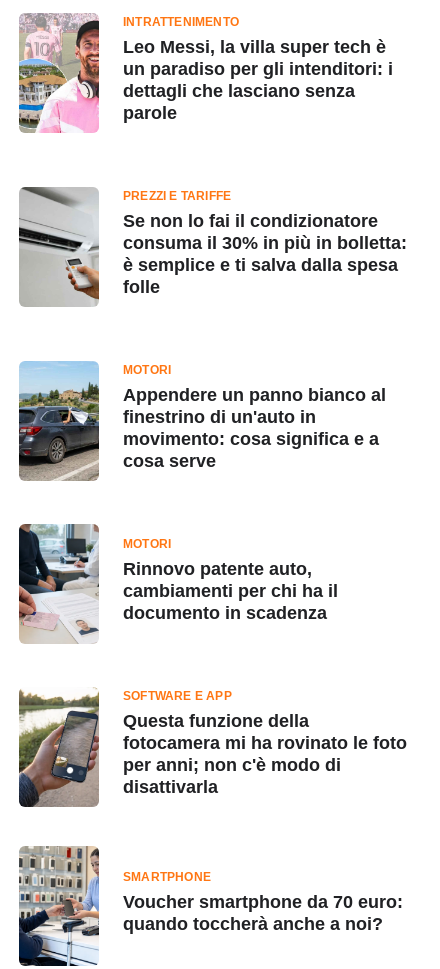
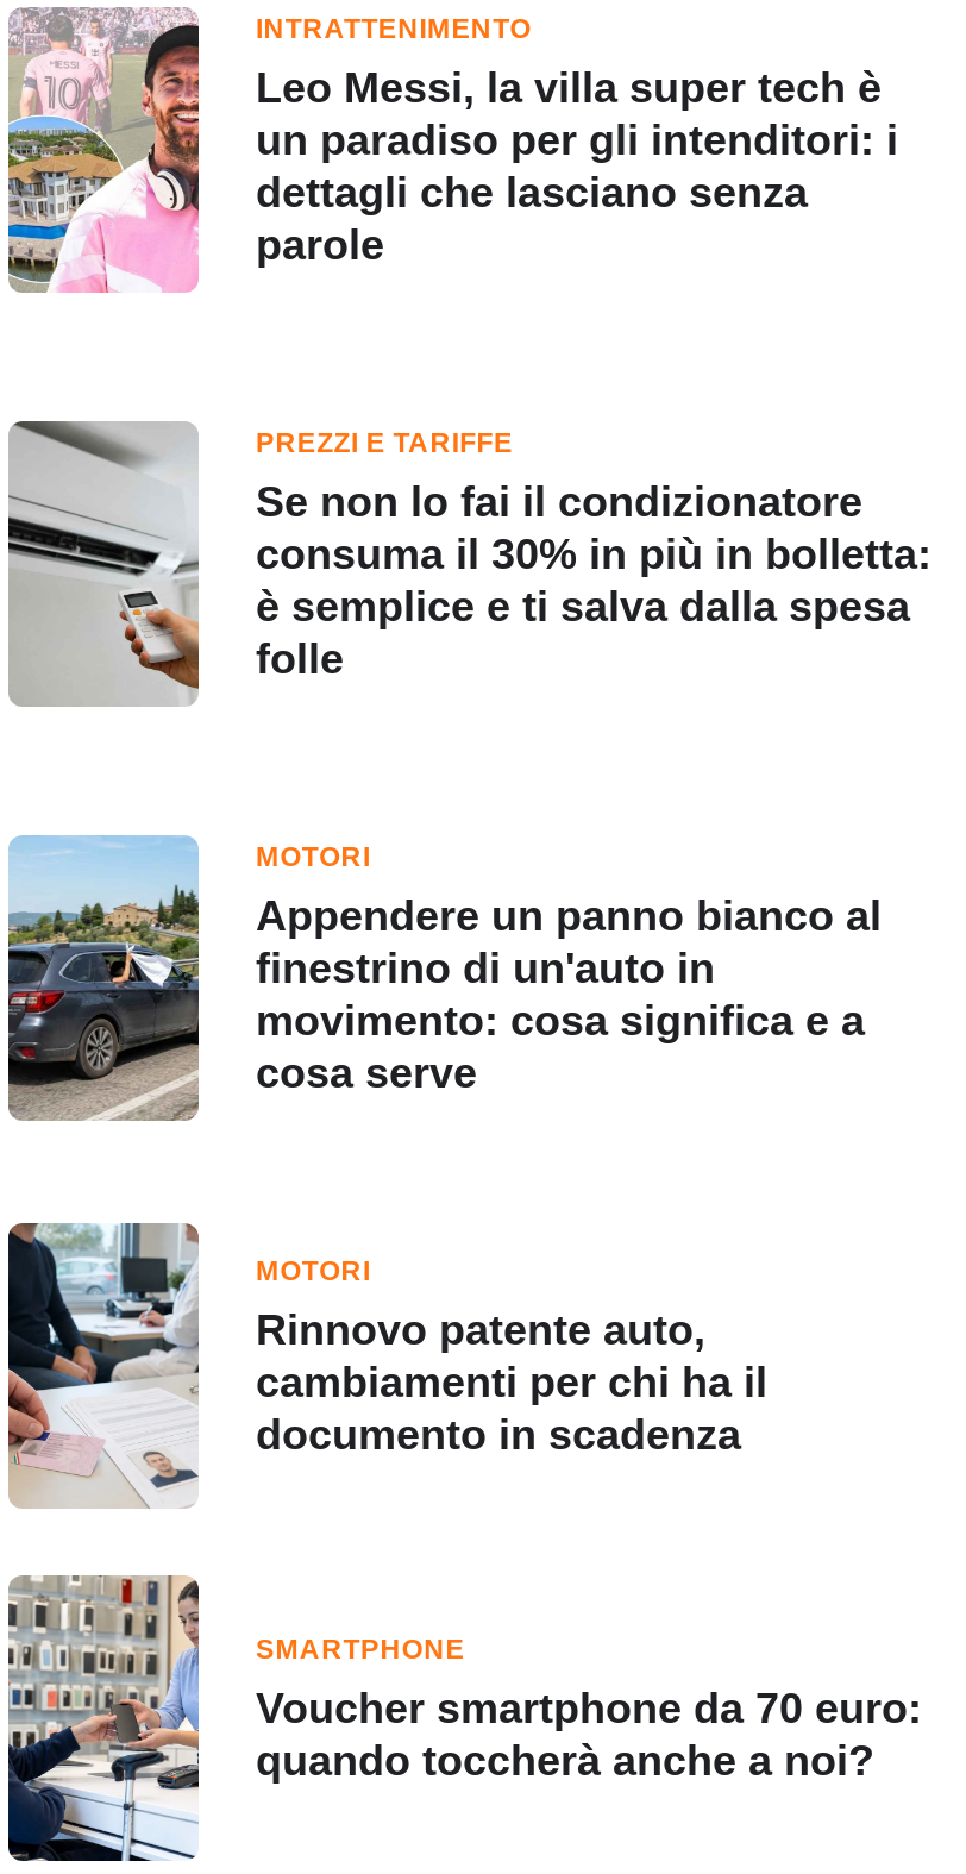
[18,688,407,808] [image] | SOFTWARE E APP | Questa funzione della | fotocamera mi ha rovinato le foto | per anni; non c'è modo di | disattivarla -> none

